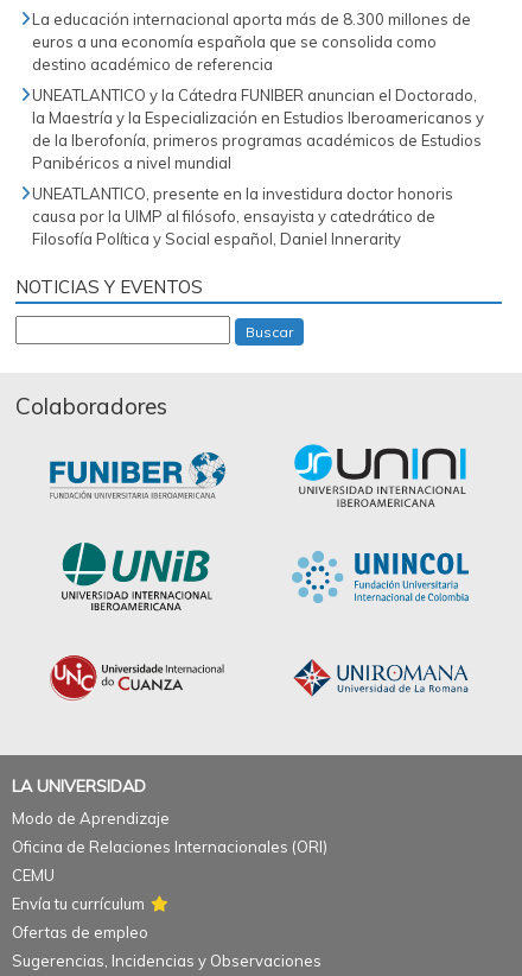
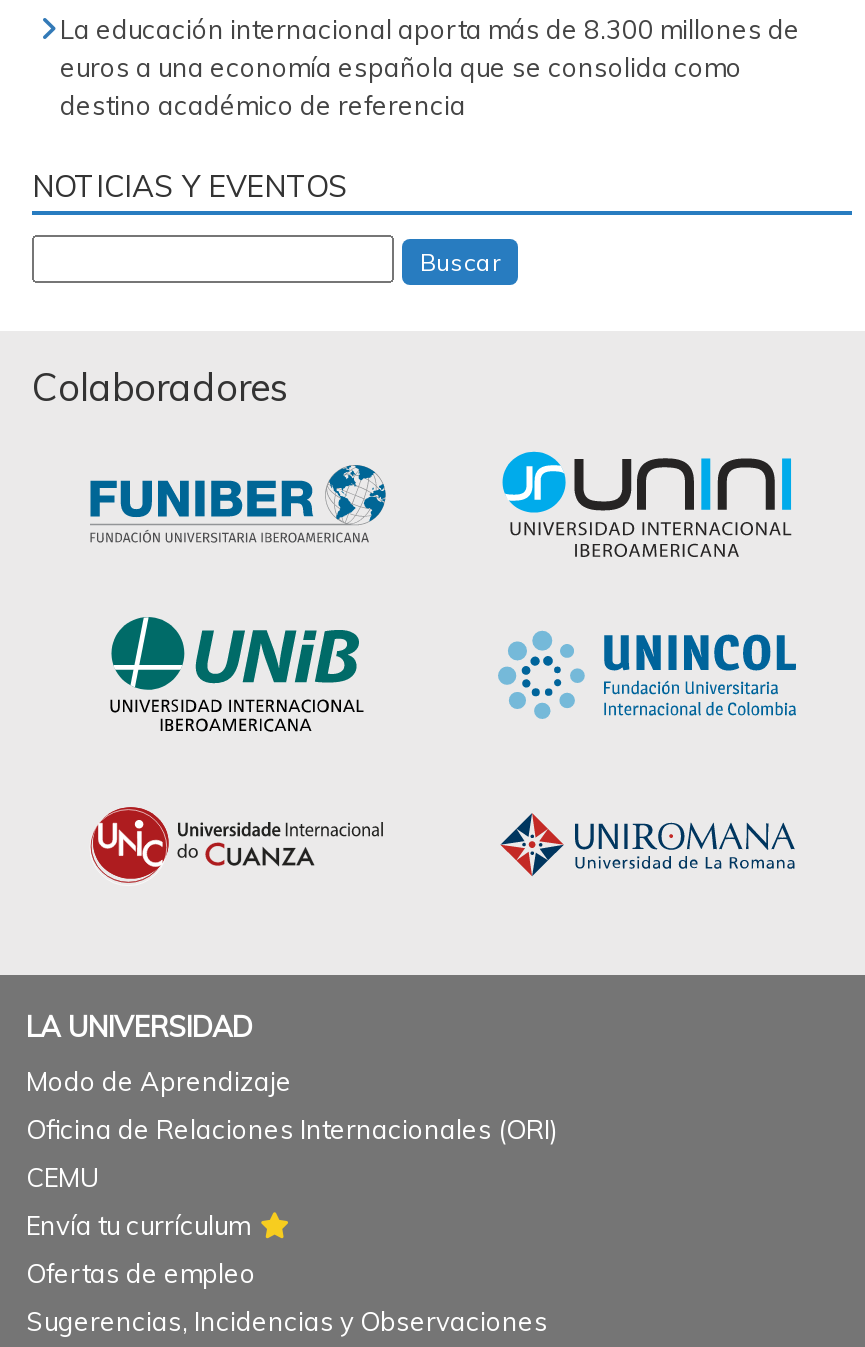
[32,85,484,248] UNEATLANTICO y la Cátedra FUNIBER anuncian el Doctorado, | la Maestría y la Especialización en Estudios Iberoamericanos y | de la Iberofonía, primeros programas académicos de Estudios | Panibéricos a nivel mundial | UNEATLANTICO, presente en la investidura doctor honoris | causa por la UIMP al filósofo, ensayista y catedrático de | Filosofía Política y Social español, Daniel Innerarity -> none

